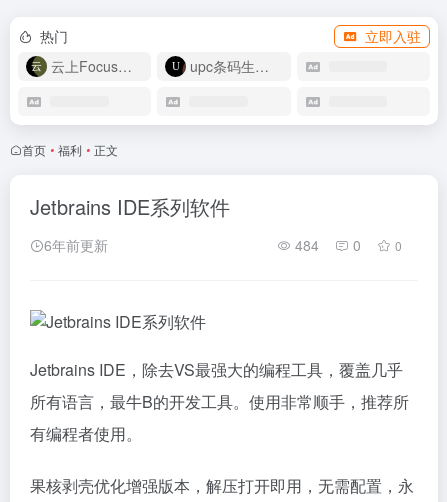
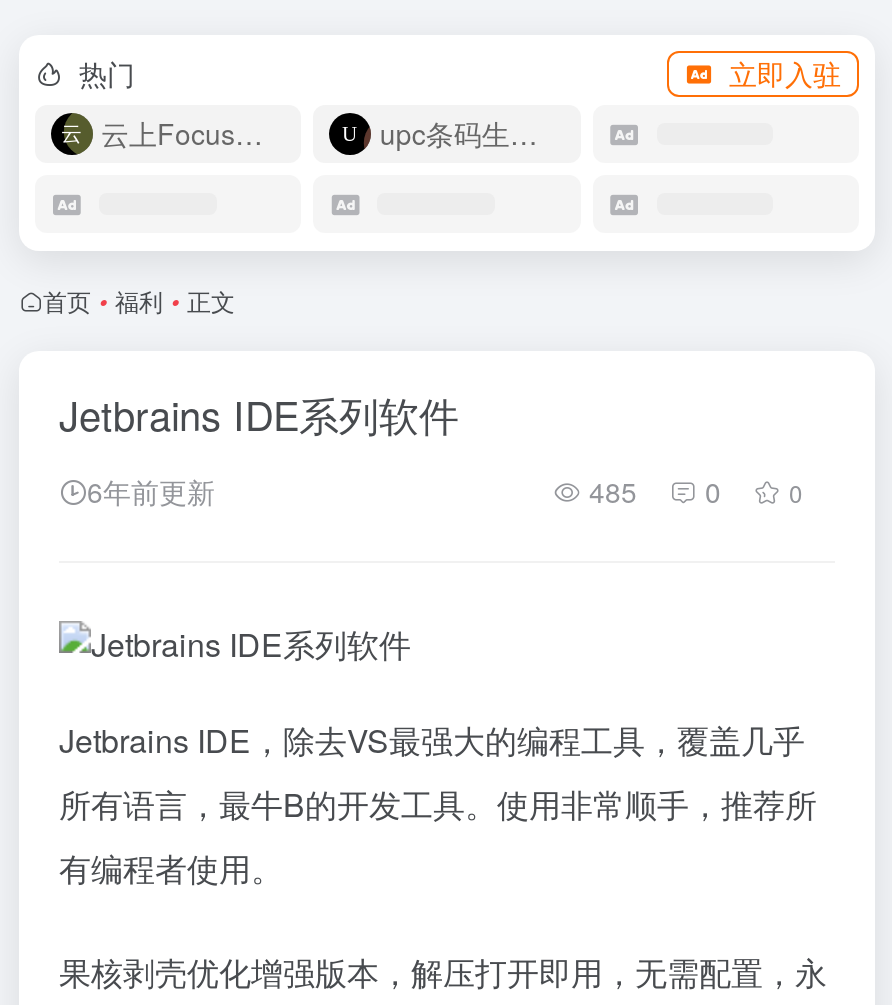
[291,235,402,255] 484 0 0 -> [581,471,803,511] 485 0 0

